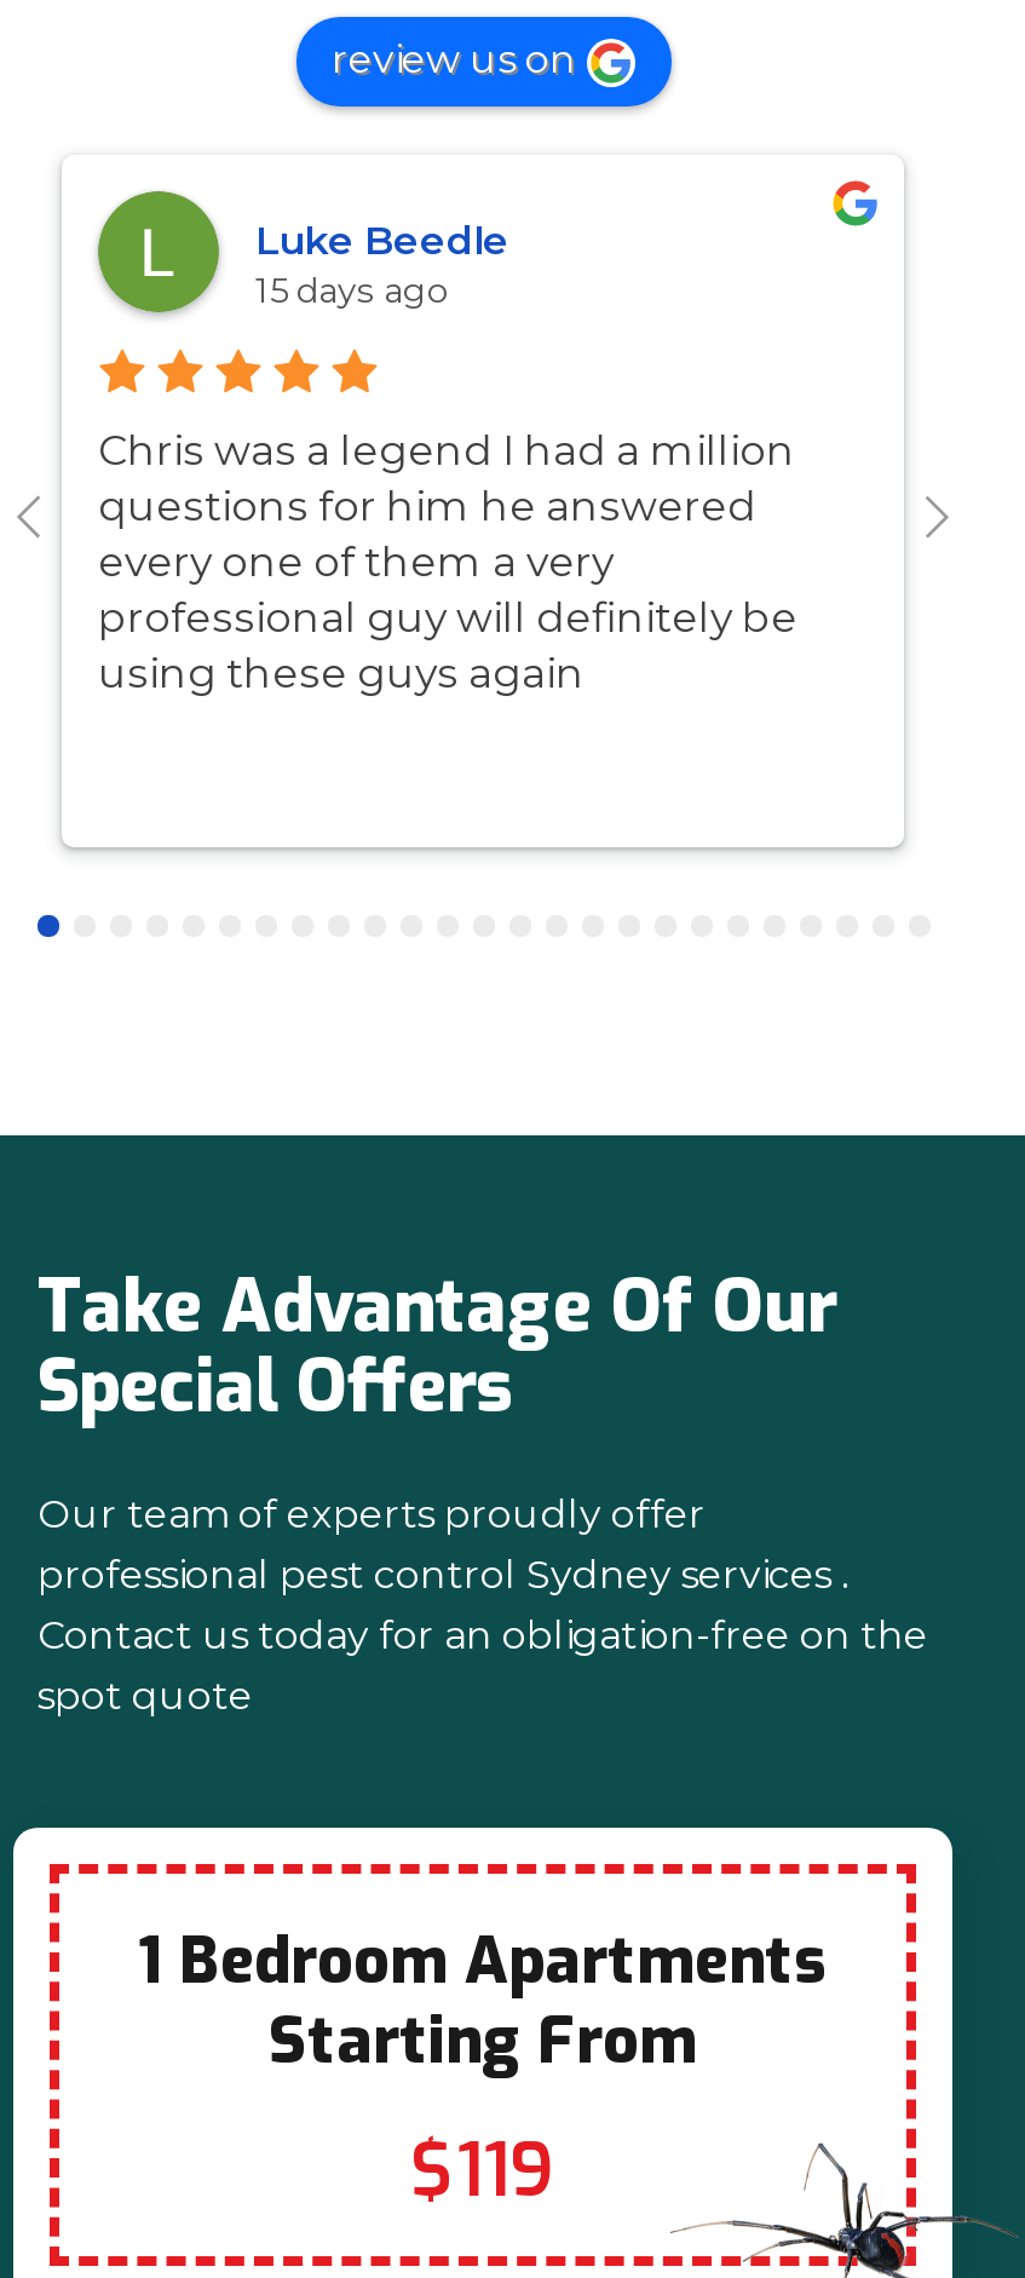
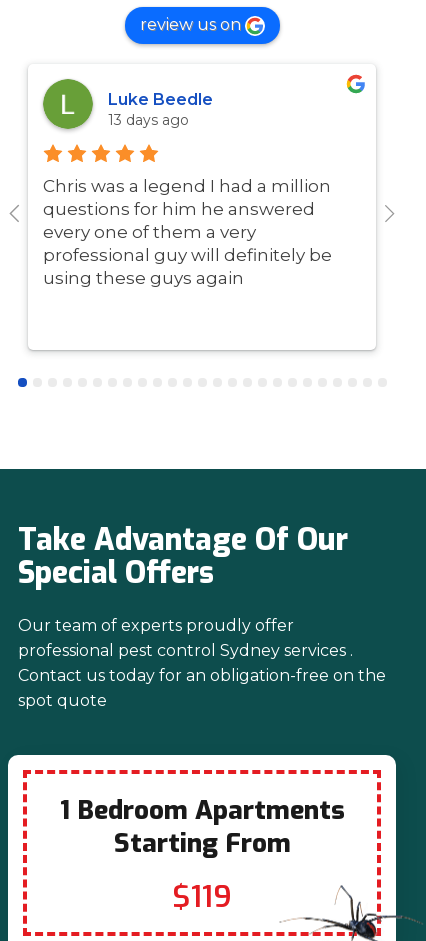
[255,268,449,312] 15 days ago -> [108,111,189,129] 13 days ago

